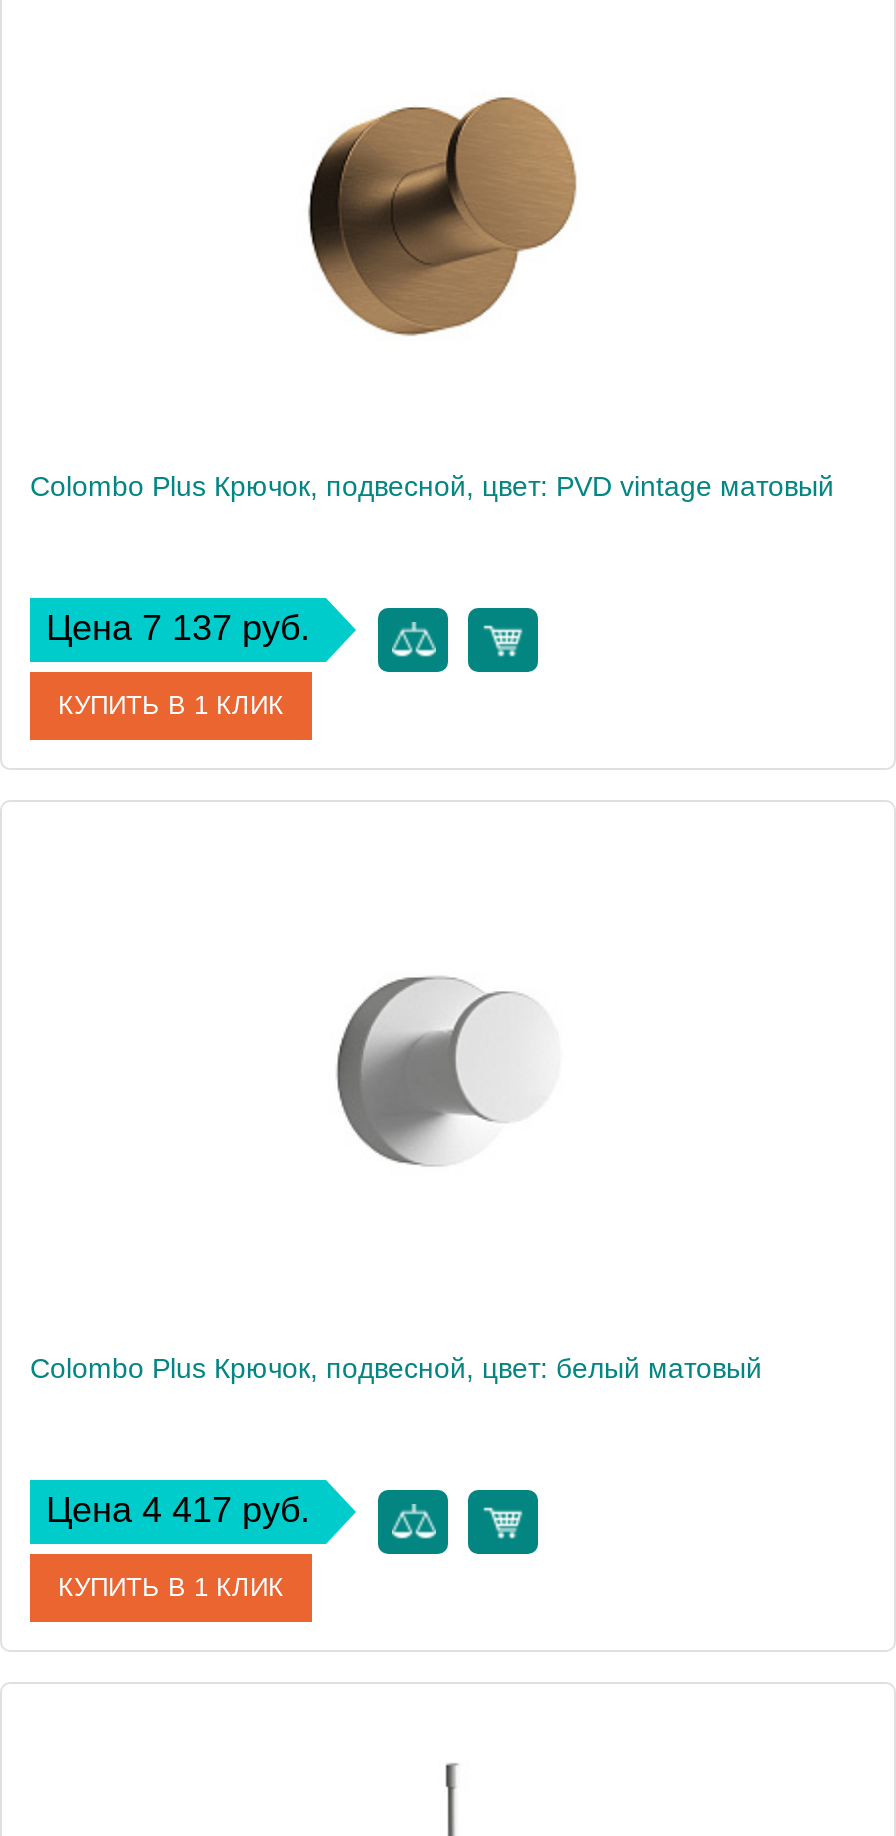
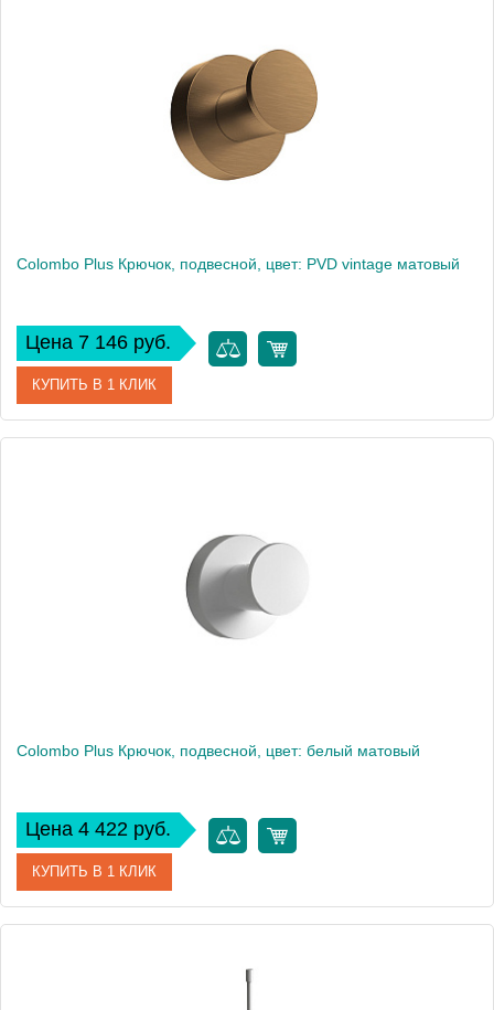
[46,608,310,648] Цена 7 137 руб. -> [25,331,171,353] Цена 7 146 руб.
[46,1490,310,1530] Цена 4 417 руб. -> [25,818,171,840] Цена 4 422 руб.

